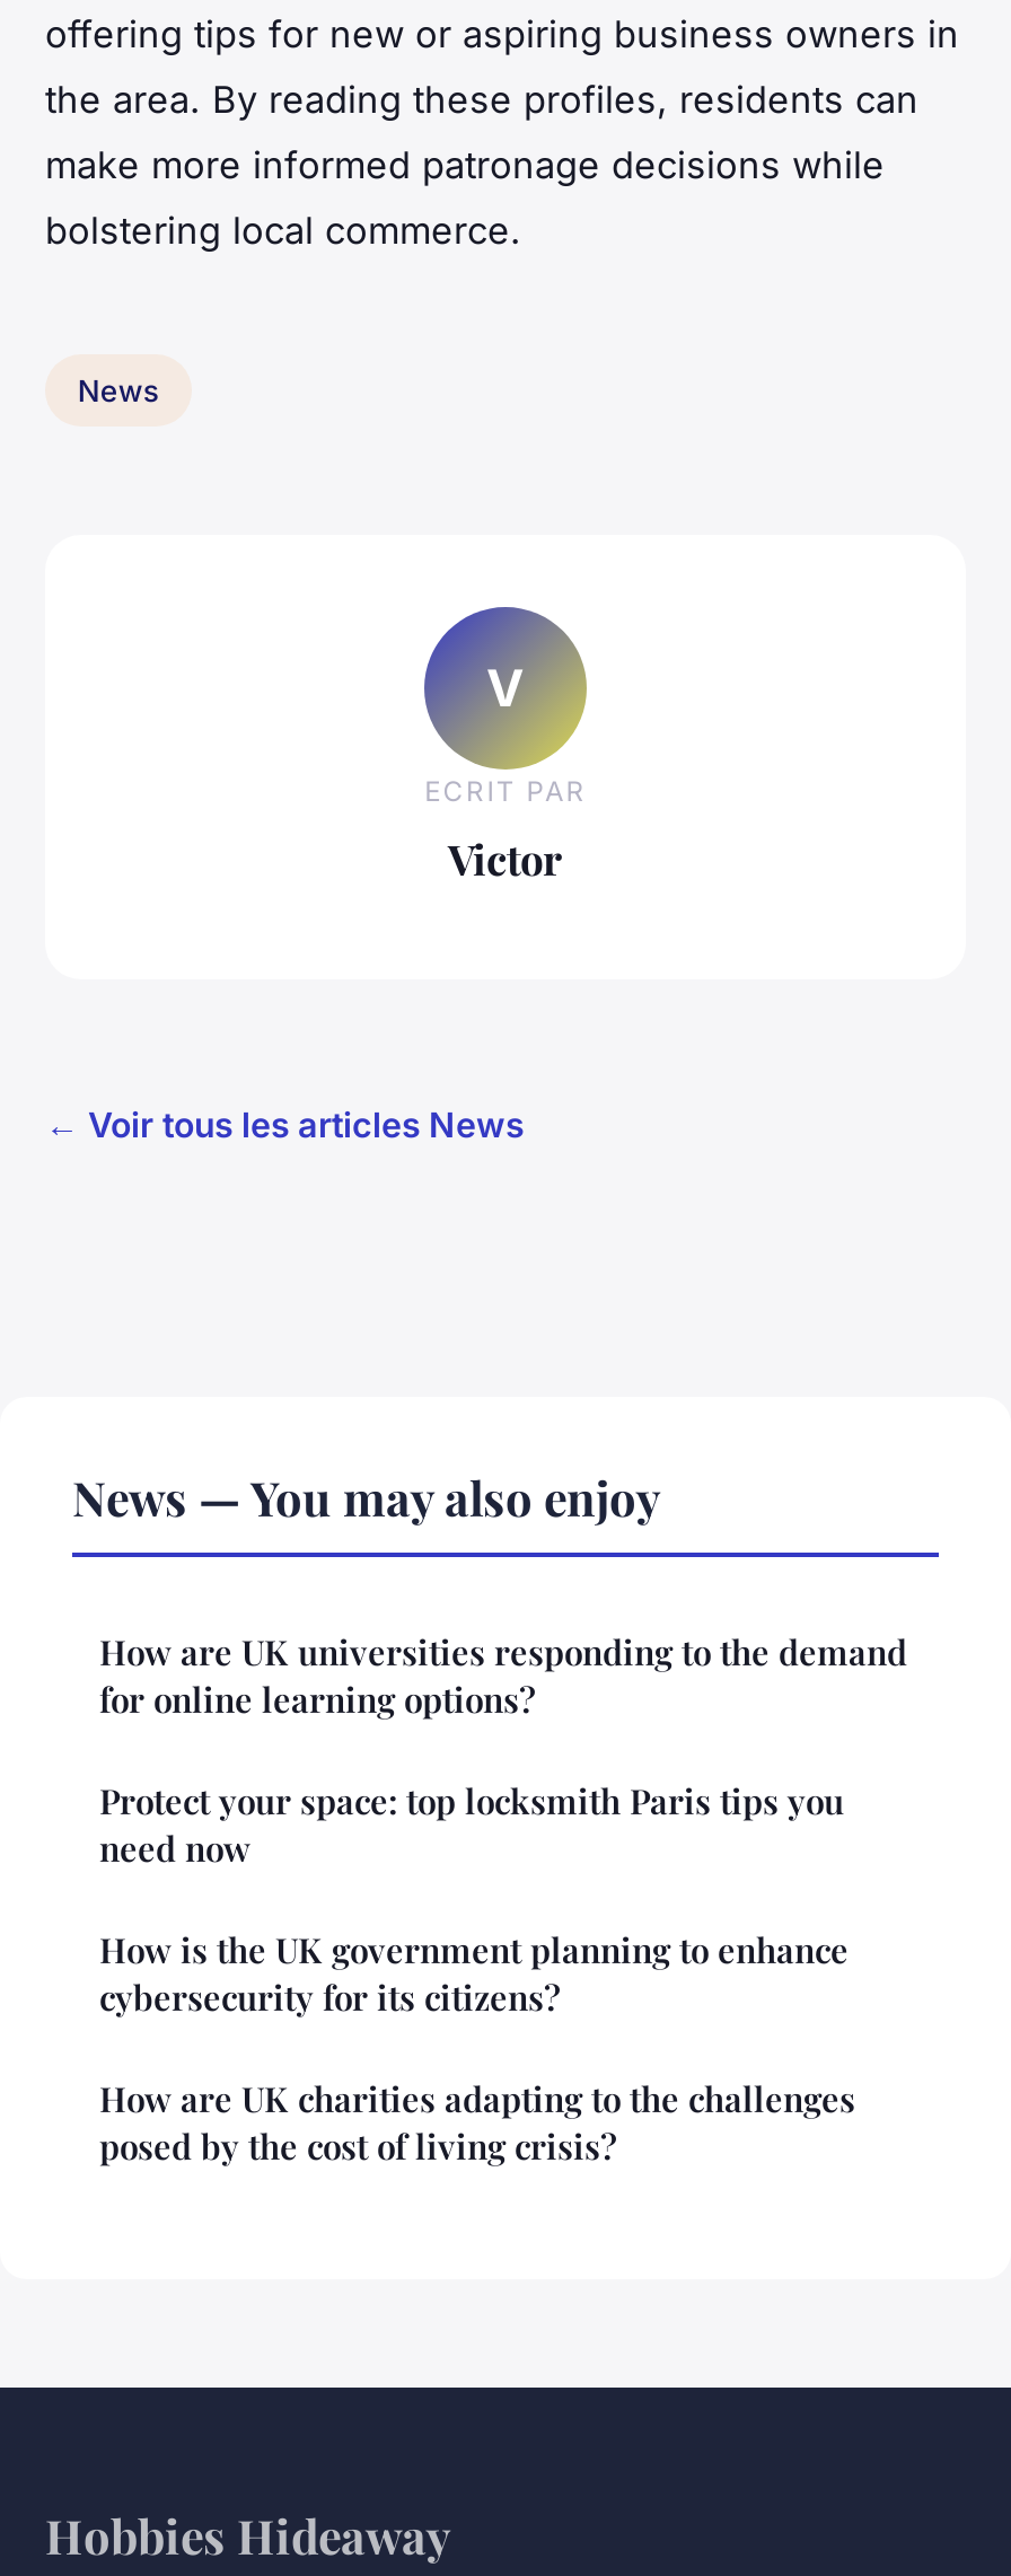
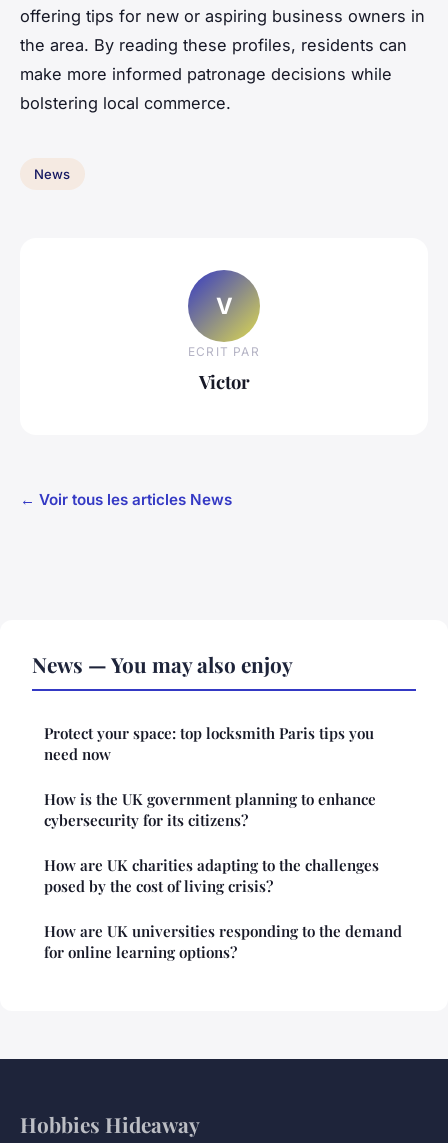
moved [99,1630,907,1723] -> [44,921,402,962]: How are UK universities responding to the demand | for online learning options?
moved [99,1779,855,2170] -> [44,723,379,896]: Protect your space: top locksmith Paris tips you | need now | How is the UK government planning to enhance | cybersecurity for its citizens? | How are UK charities adapting to the challenges | posed by the cost of living crisis?

